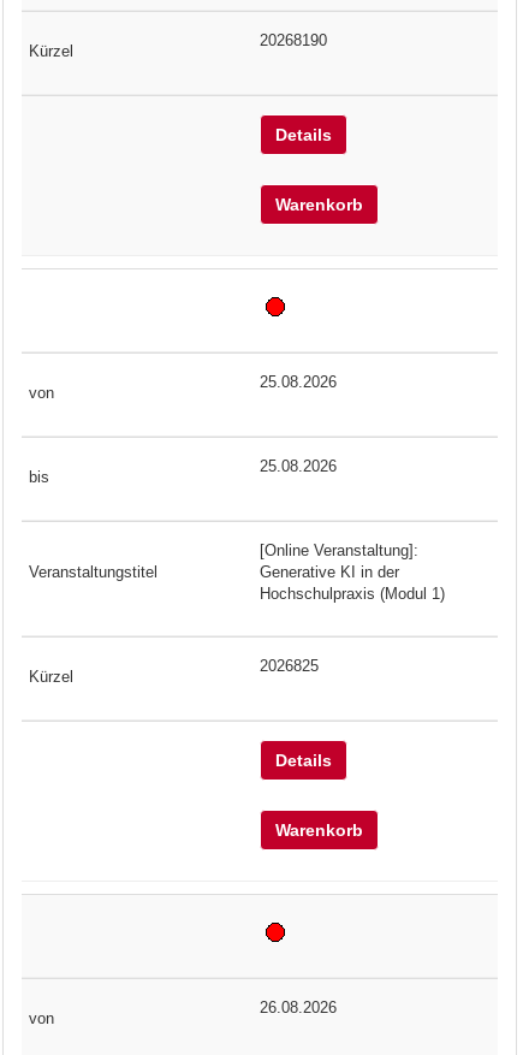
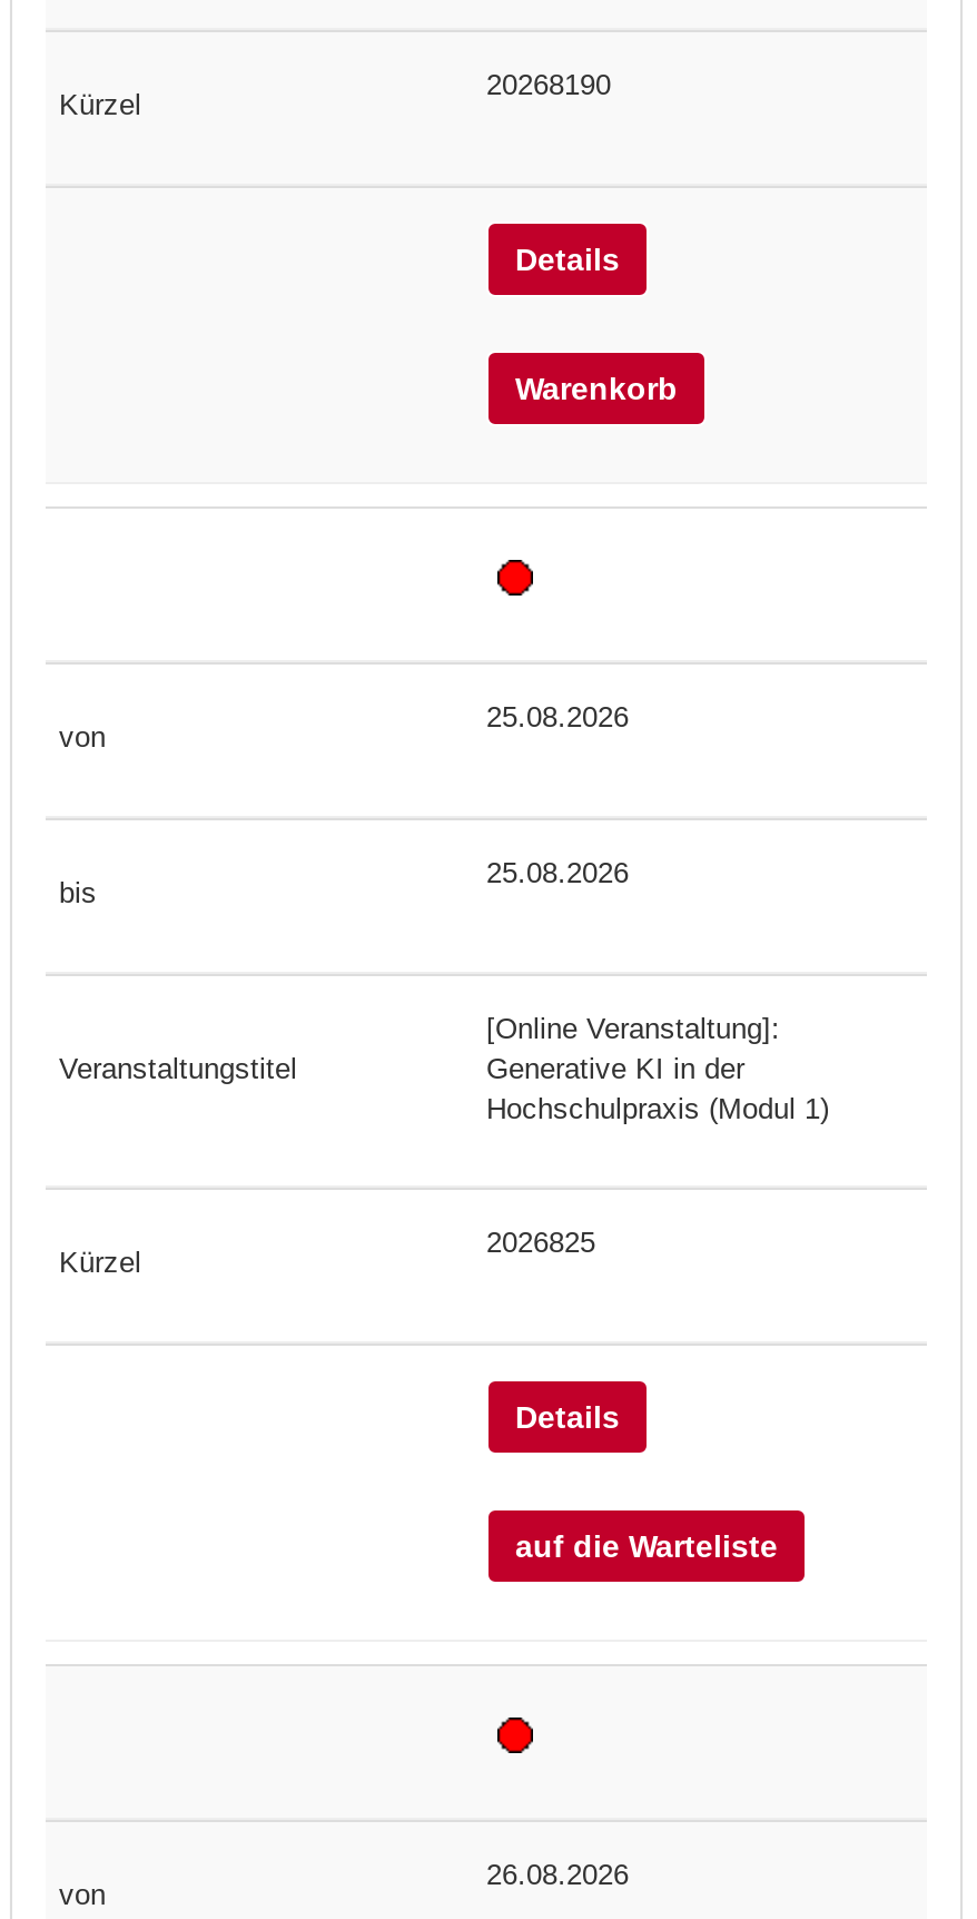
[275,821,363,840] Warenkorb -> [515,1529,778,1565] auf die Warteliste

